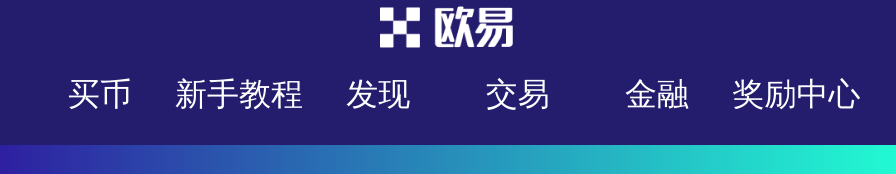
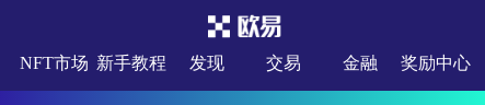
[68,77,303,111] 买币 | 新手教程 -> [20,54,166,72] NFT市场 新手教程

